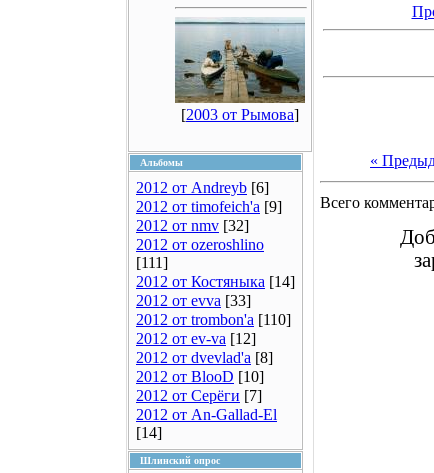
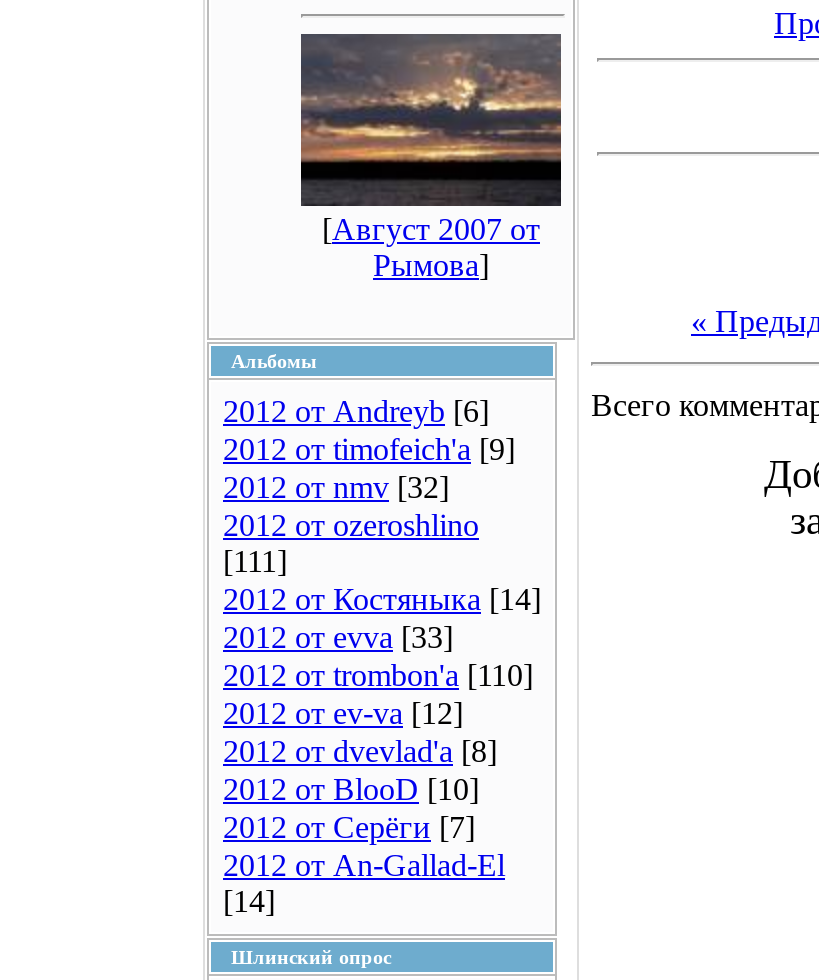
[174,17,306,123] [image] | [2003 от Рымова] -> [299,32,563,282] [image] | [Август 2007 от | Рымова]

